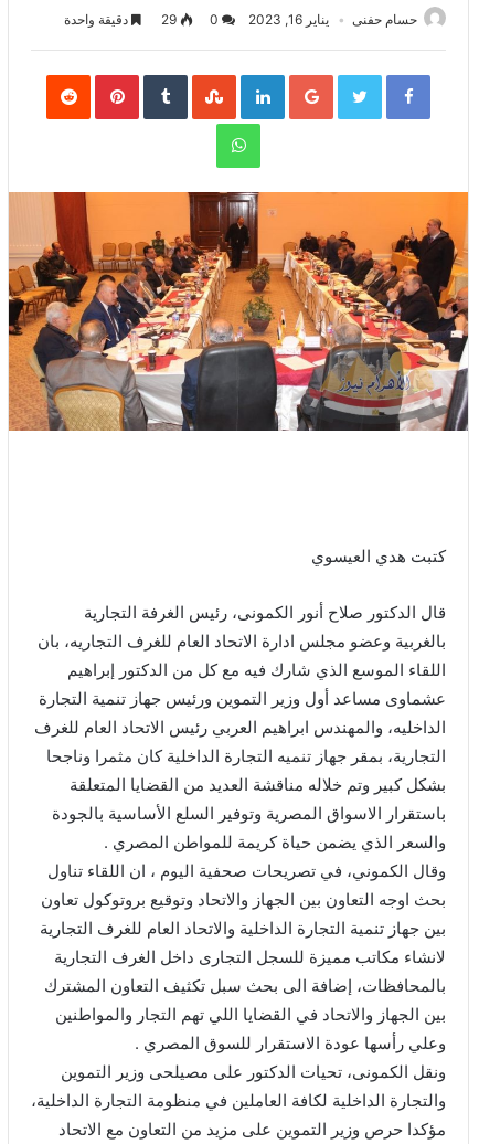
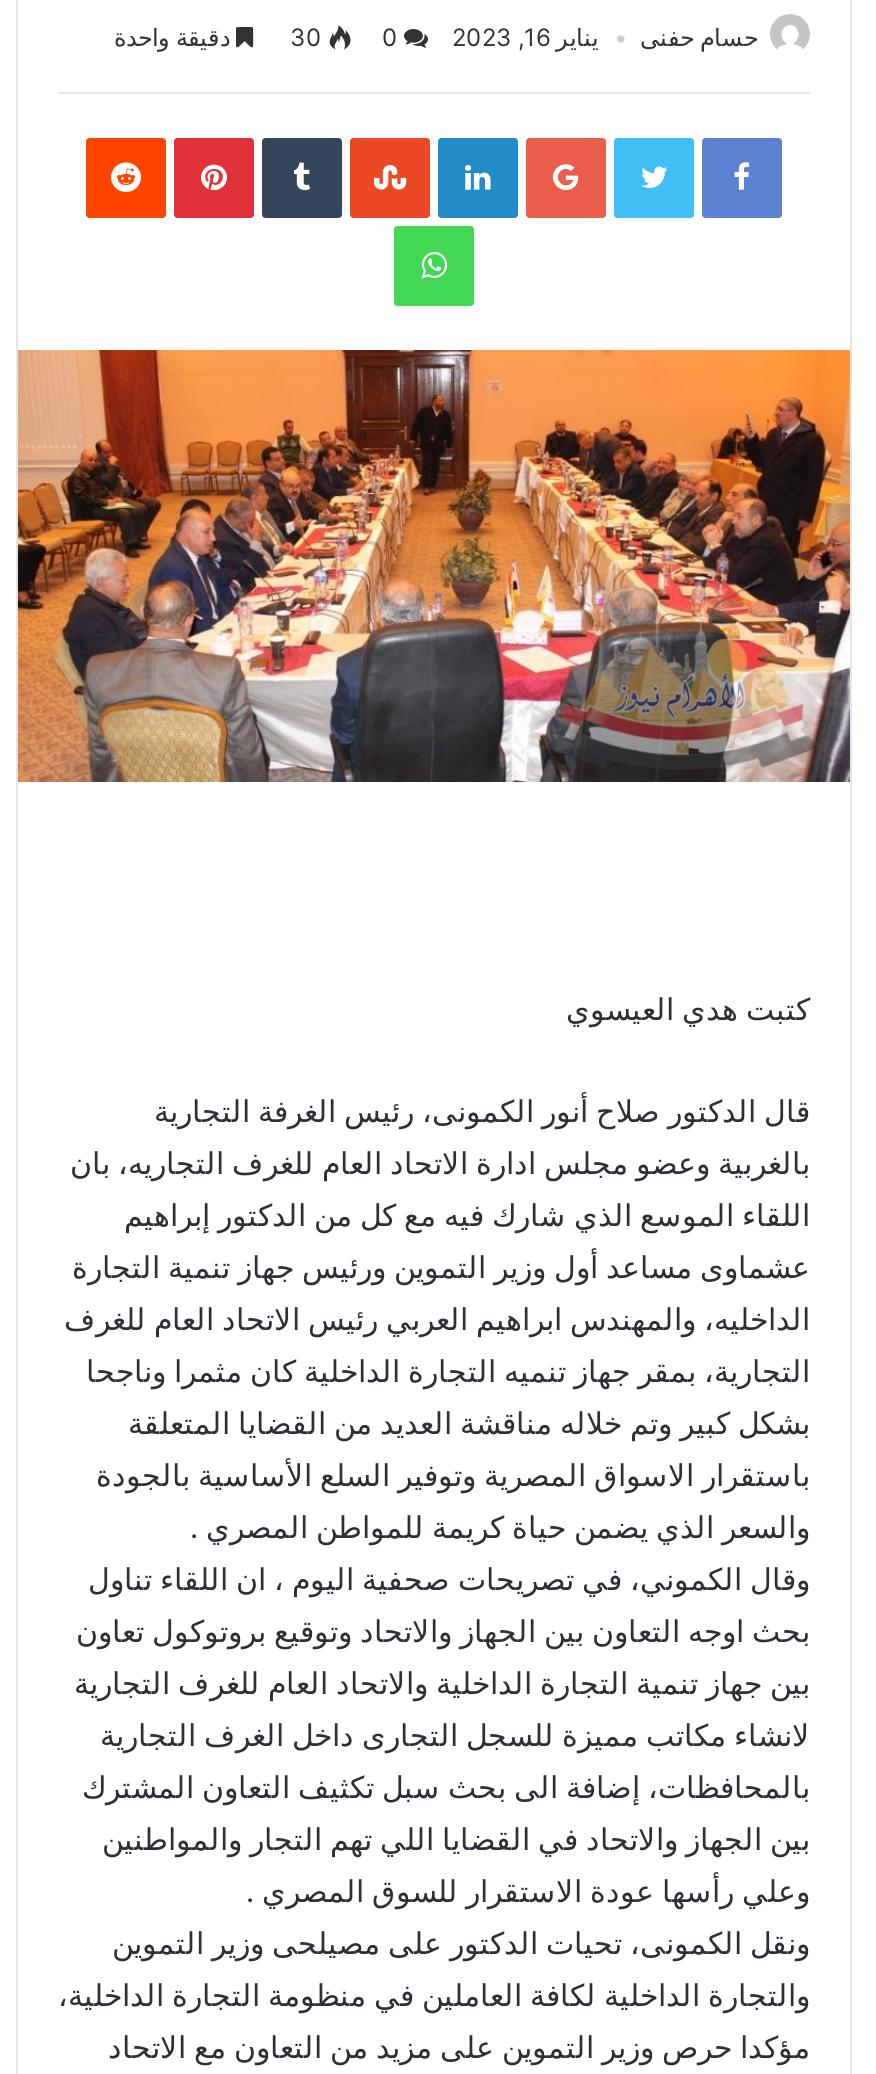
[64,11,177,27] 29 دقيقة واحدة -> [114,21,322,51] 30 دقيقة واحدة

